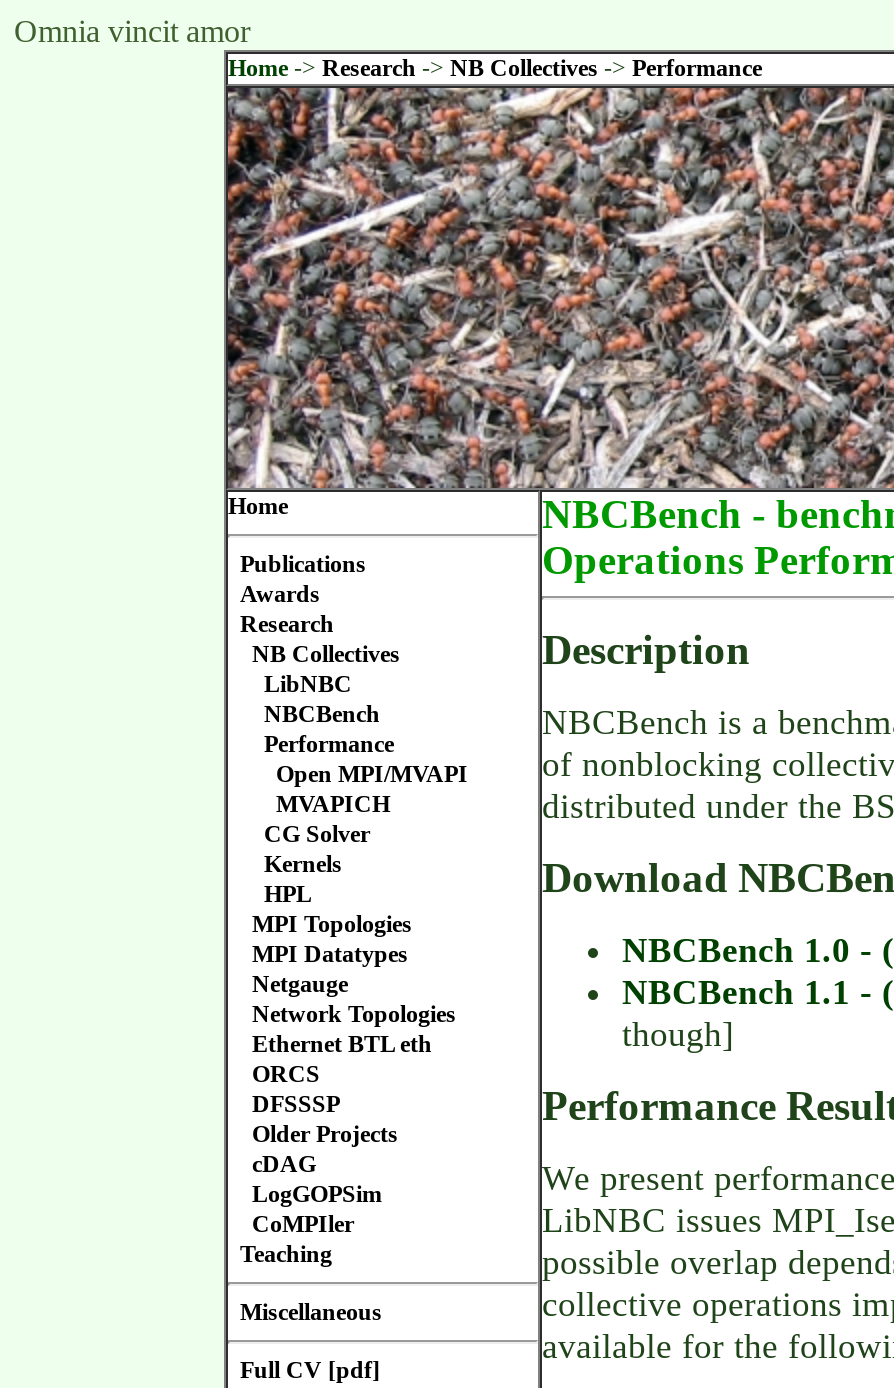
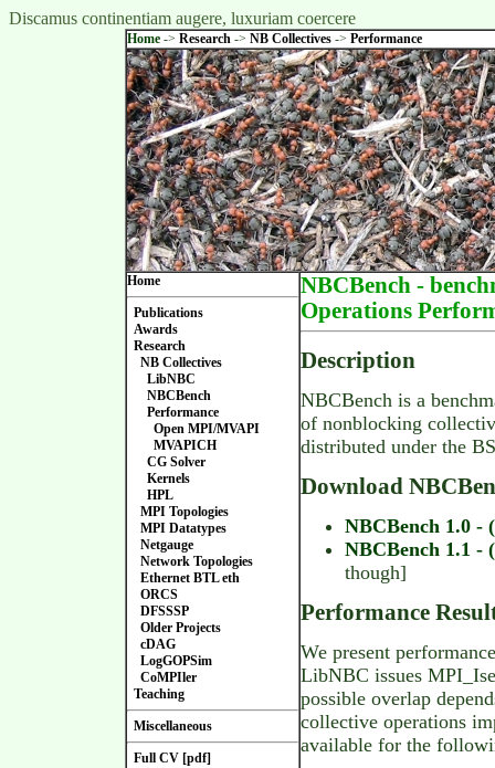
[14,14,250,48] Omnia vincit amor -> [9,9,356,28] Discamus continentiam augere, luxuriam coercere

